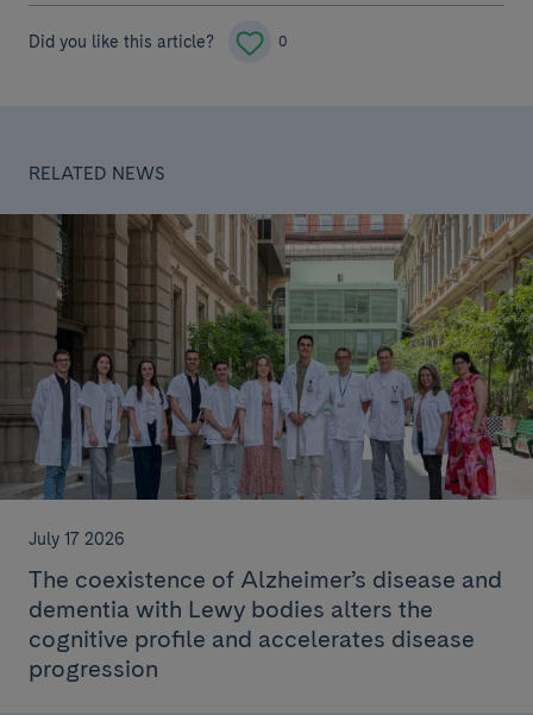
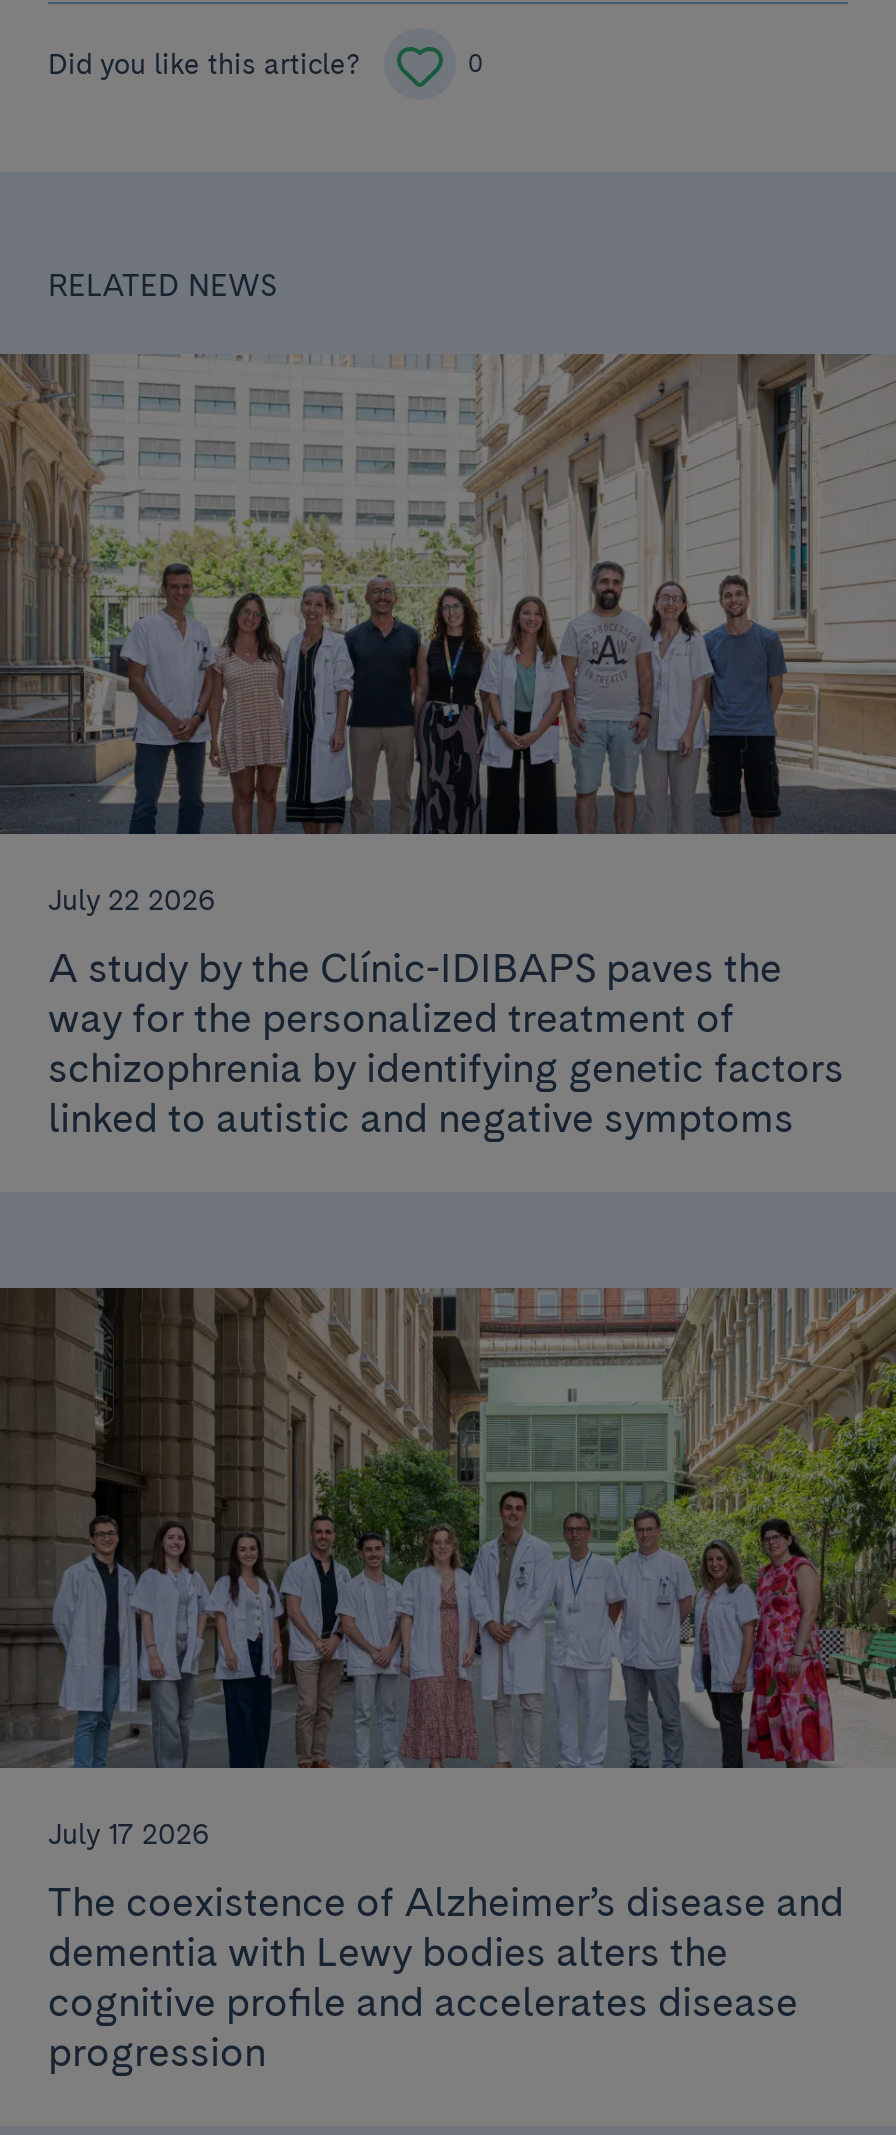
none -> [6,352,890,1141] [image] | July 22 2026 | A study by the Clínic-IDIBAPS paves the | way for the personalized treatment of | schizophrenia by identifying genetic factors | linked to autistic and negative symptoms

